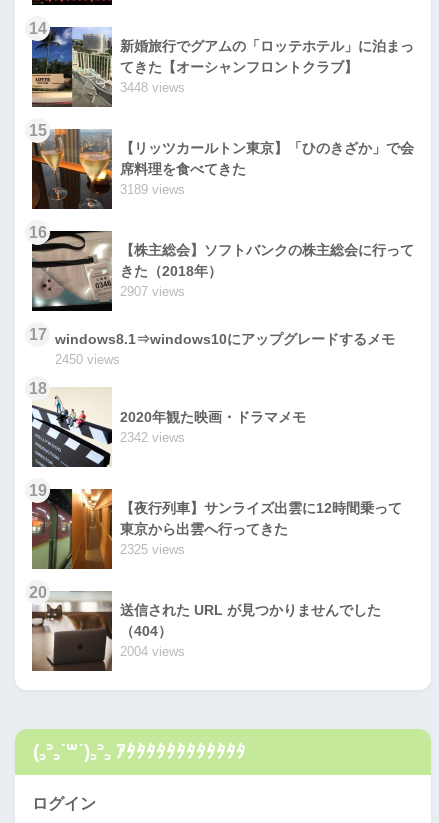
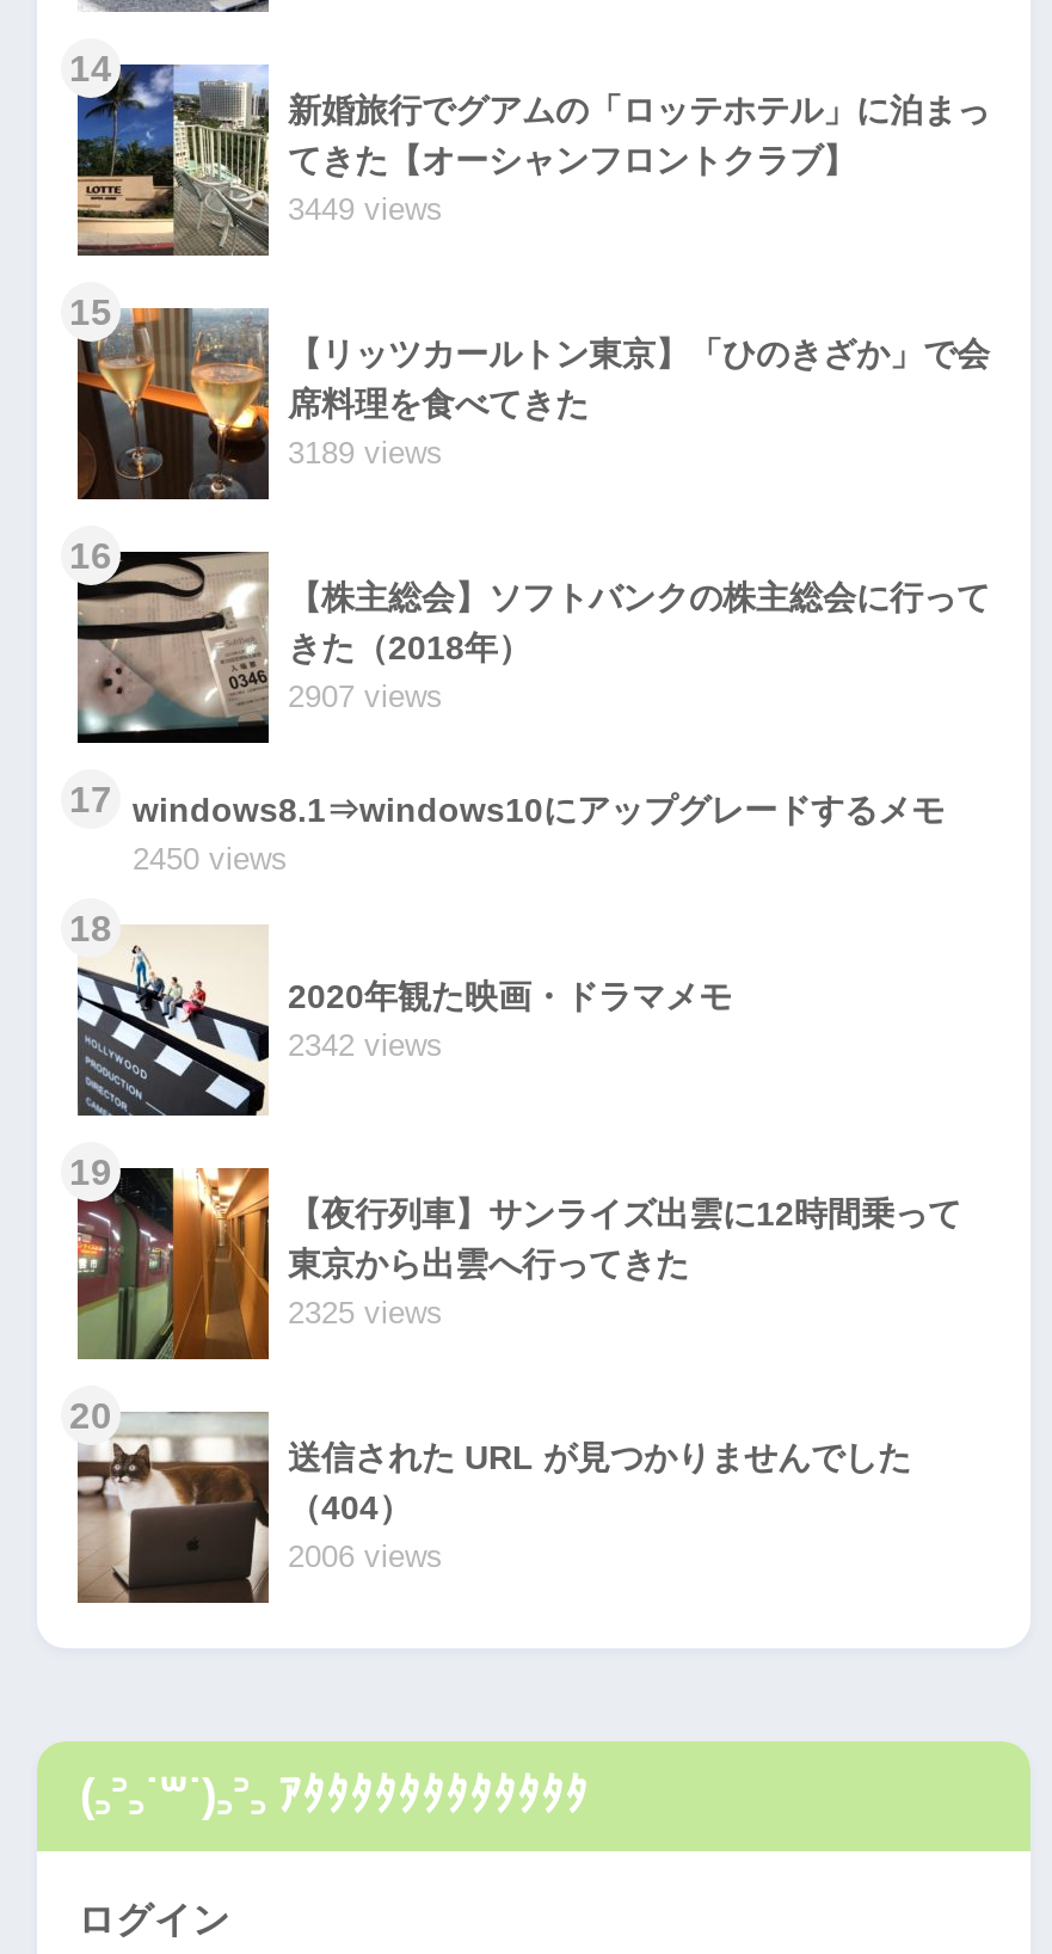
[120,80,185,95] 3448 views -> [288,191,443,227] 3449 views
[120,644,185,659] 2004 views -> [288,1538,443,1574] 2006 views

